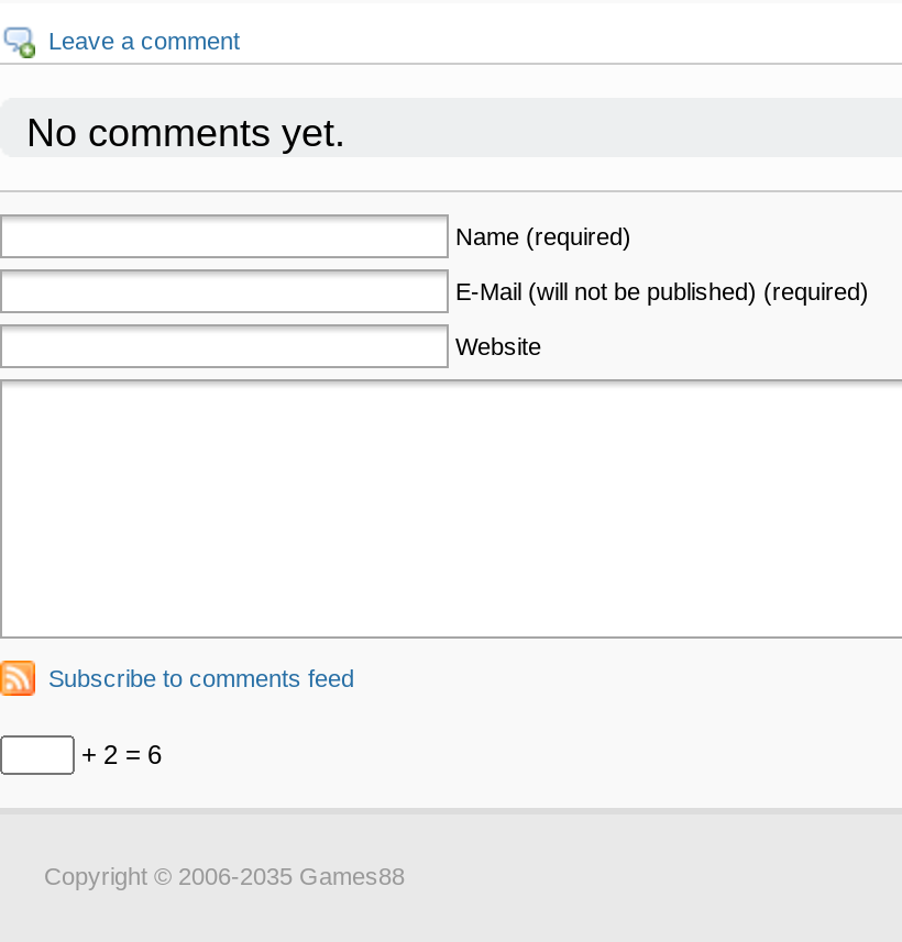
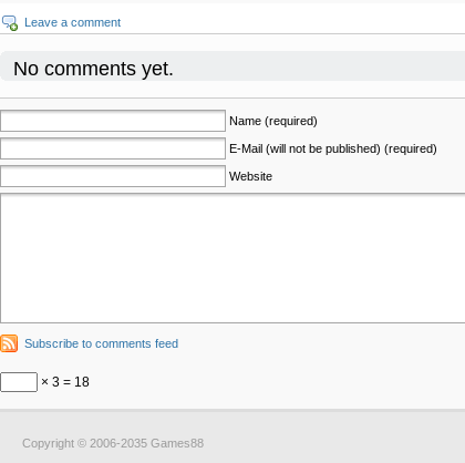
[75,740,163,771] + 2 = 6 -> [38,374,90,390] × 3 = 18

